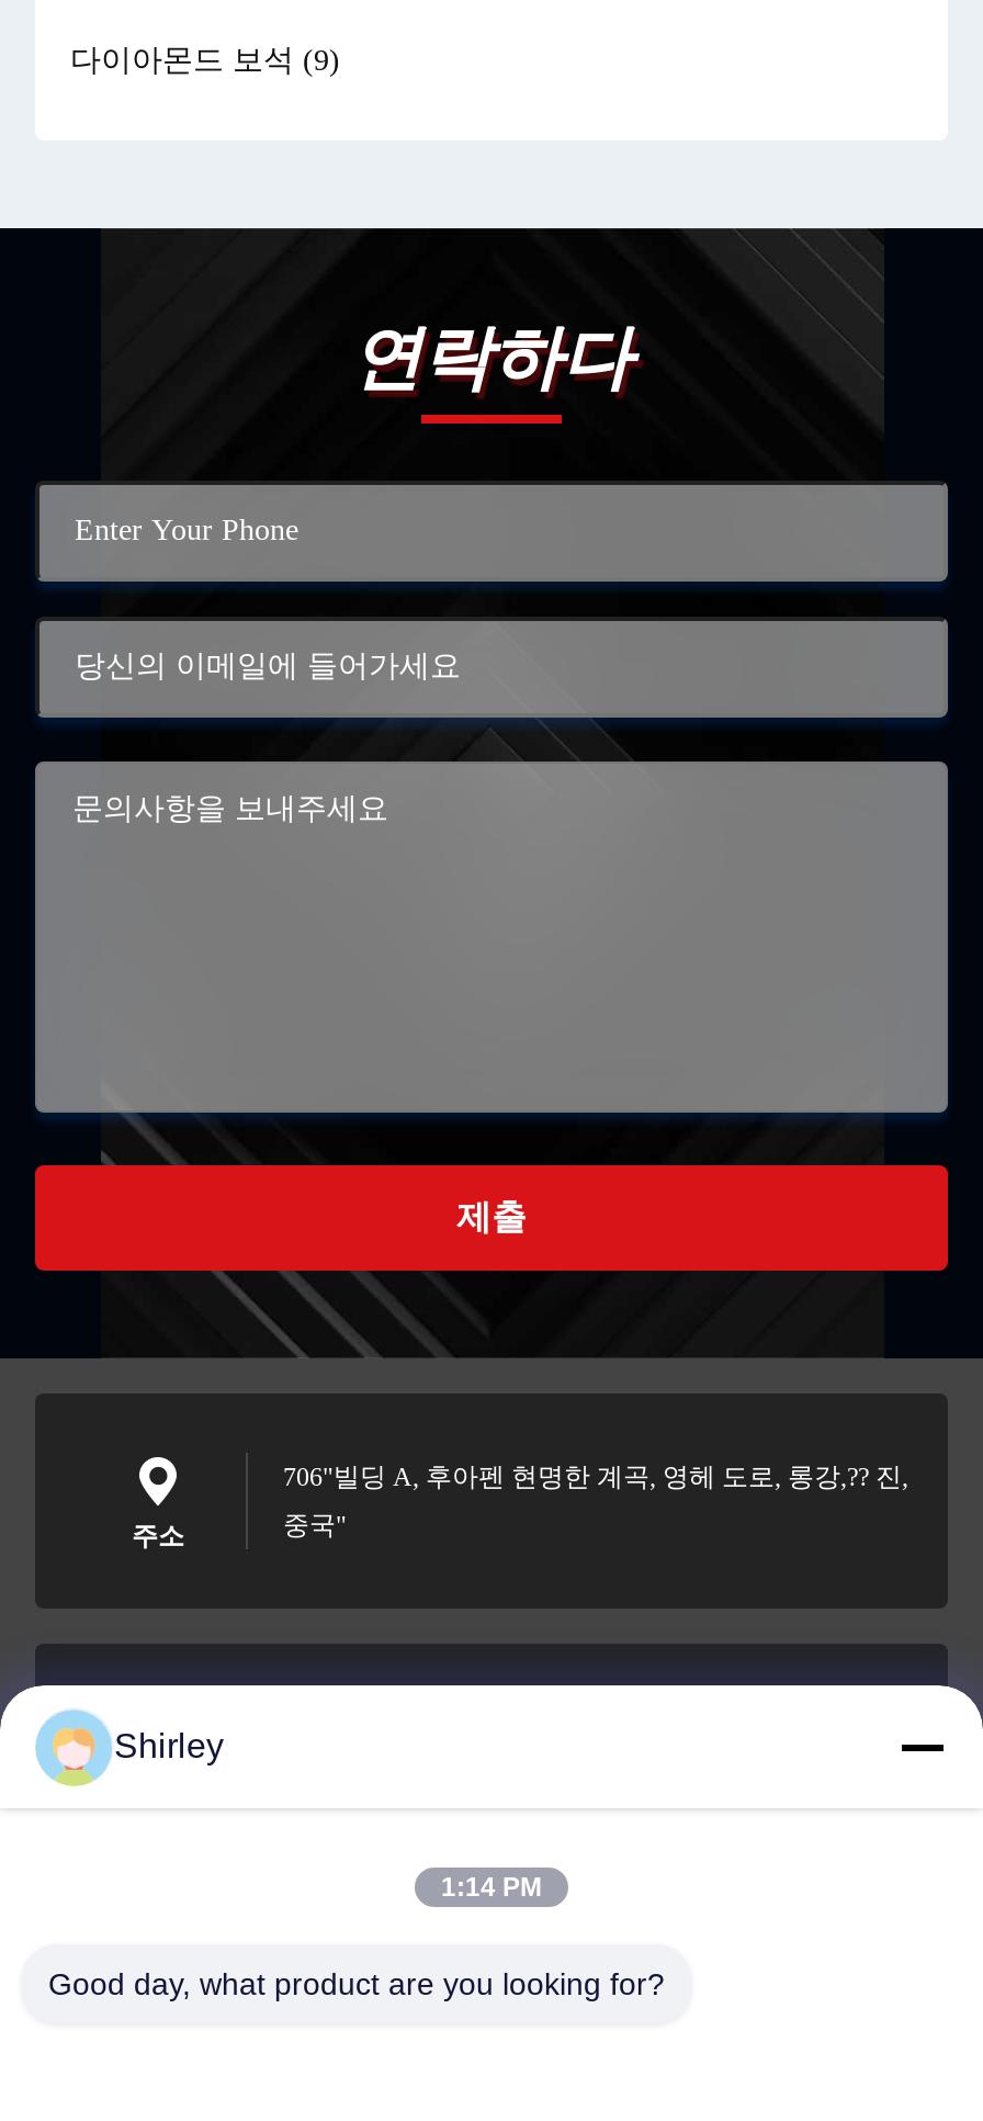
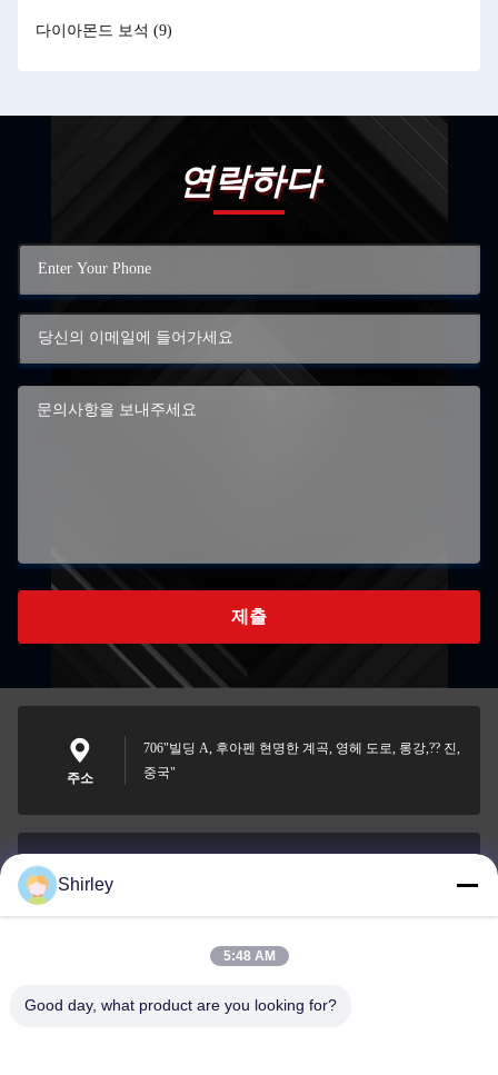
[441,1872,542,1903] 1:14 PM -> [223,948,275,964] 5:48 AM

